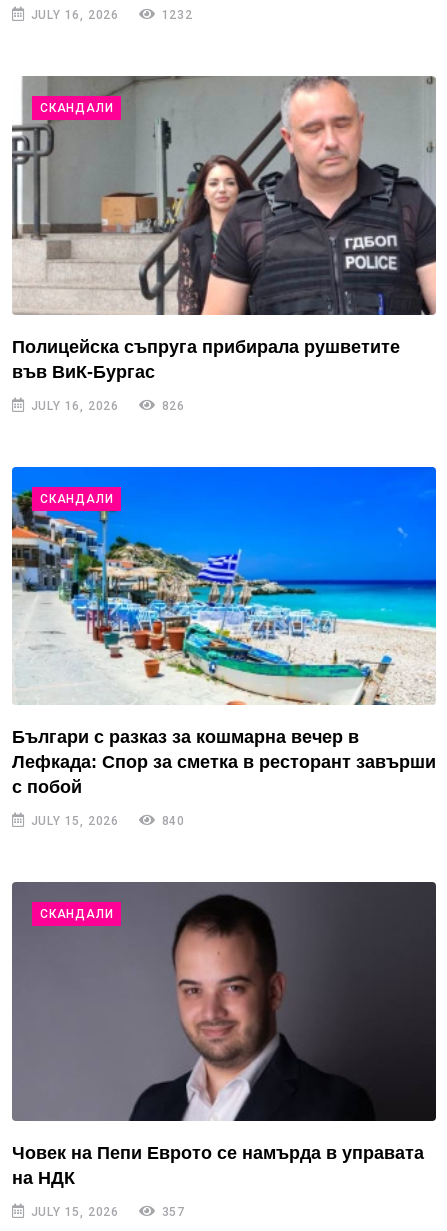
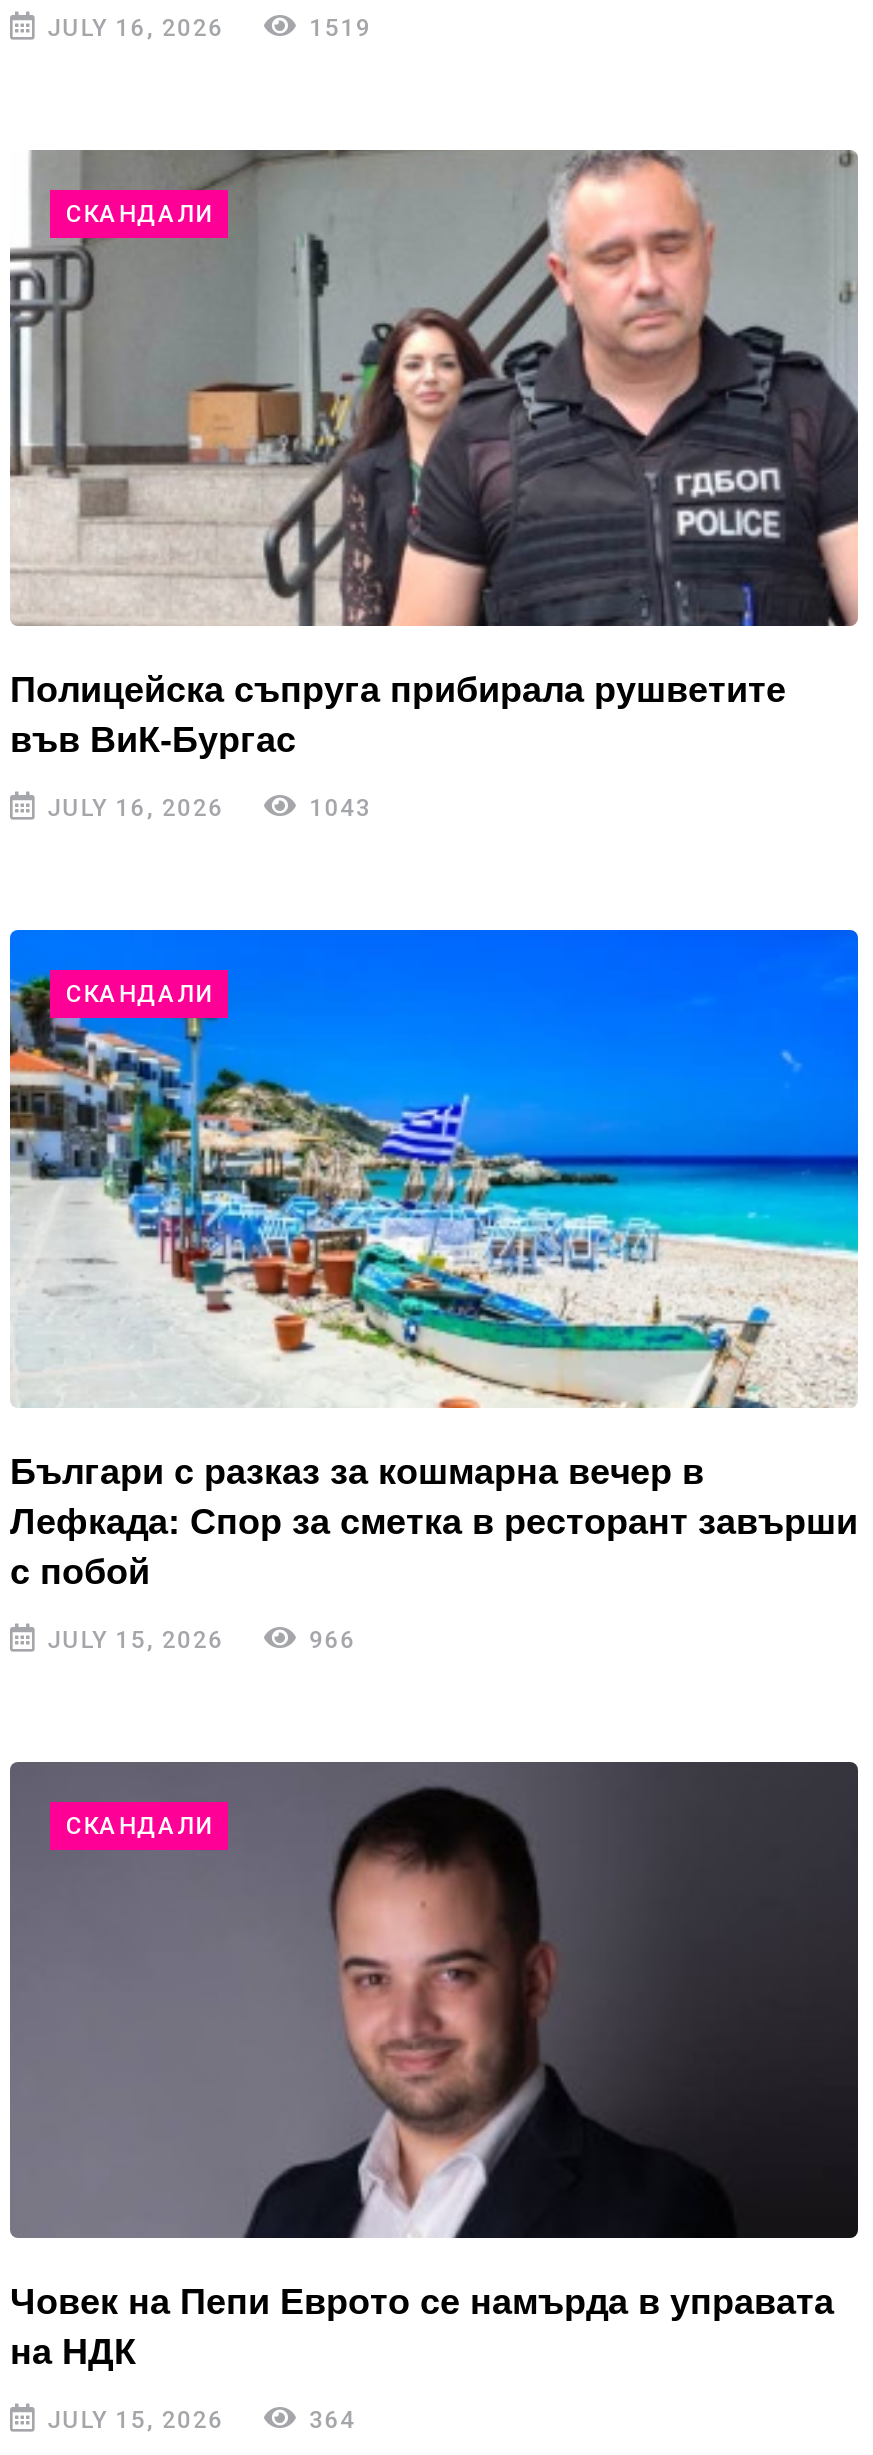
[158,8,193,22] 1232 -> [302,13,372,41] 1519
[158,399,185,413] 826 -> [302,794,372,822] 1043
[158,814,185,828] 840 -> [302,1625,356,1653] 966
[158,1205,185,1219] 357 -> [302,2406,356,2434] 364

